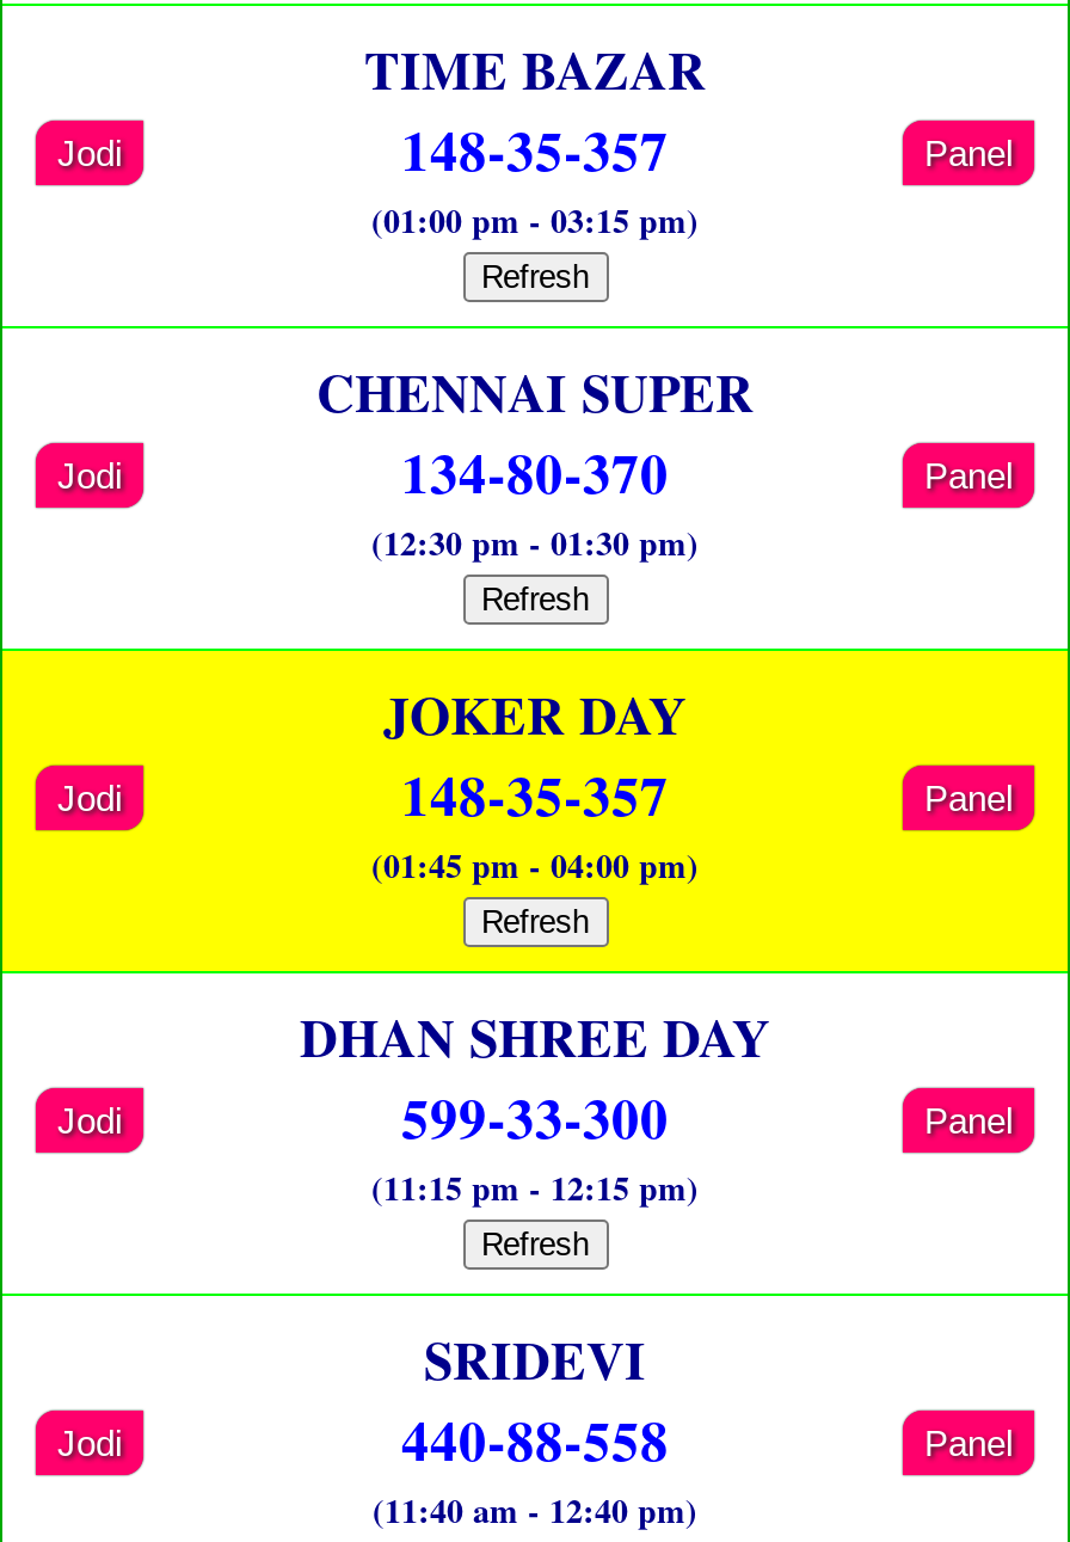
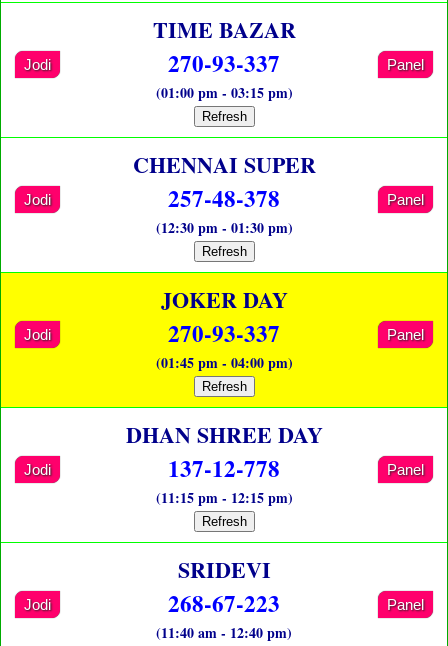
[401,108,669,189] 148-35-357 -> [168,46,280,80] 270-93-337
[401,431,669,512] 134-80-370 -> [168,181,280,215] 257-48-378
[401,753,669,834] 148-35-357 -> [168,316,280,350] 270-93-337
[401,1076,669,1157] 599-33-300 -> [168,451,280,485] 137-12-778
[401,1398,669,1479] 440-88-558 -> [168,586,280,620] 268-67-223

